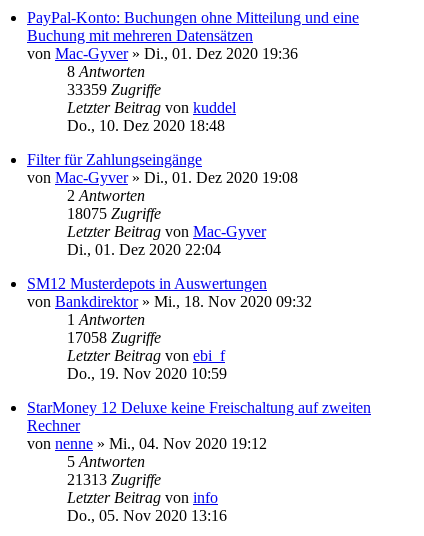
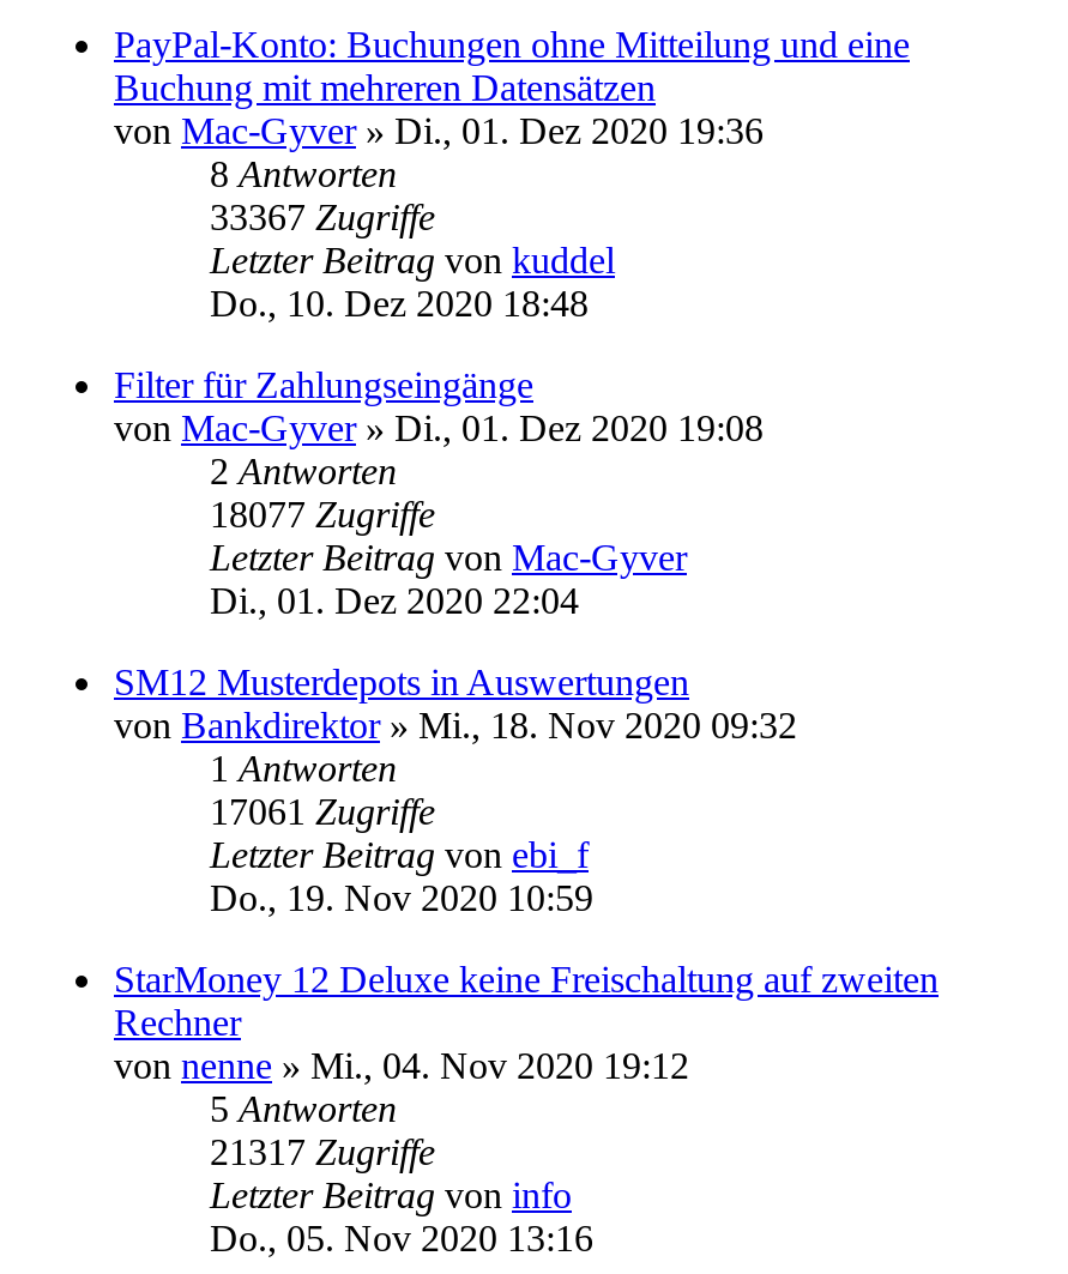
[67,81,161,98] 33359 Zugriffe -> [210,196,435,237] 33367 Zugriffe
[67,205,161,222] 18075 Zugriffe -> [210,494,435,534] 18077 Zugriffe
[67,329,161,346] 17058 Zugriffe -> [210,791,435,832] 17061 Zugriffe
[67,471,161,488] 21313 Zugriffe -> [210,1131,435,1172] 21317 Zugriffe

